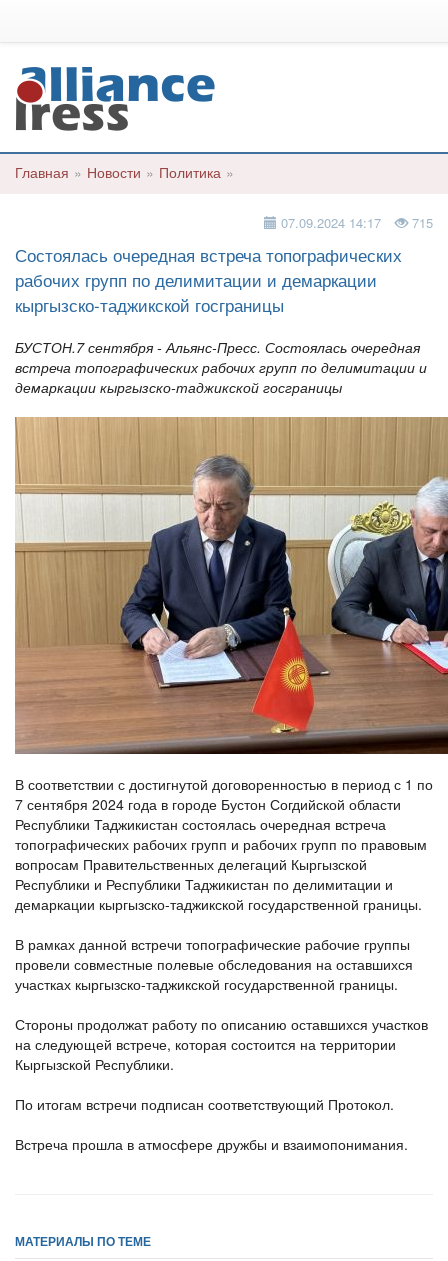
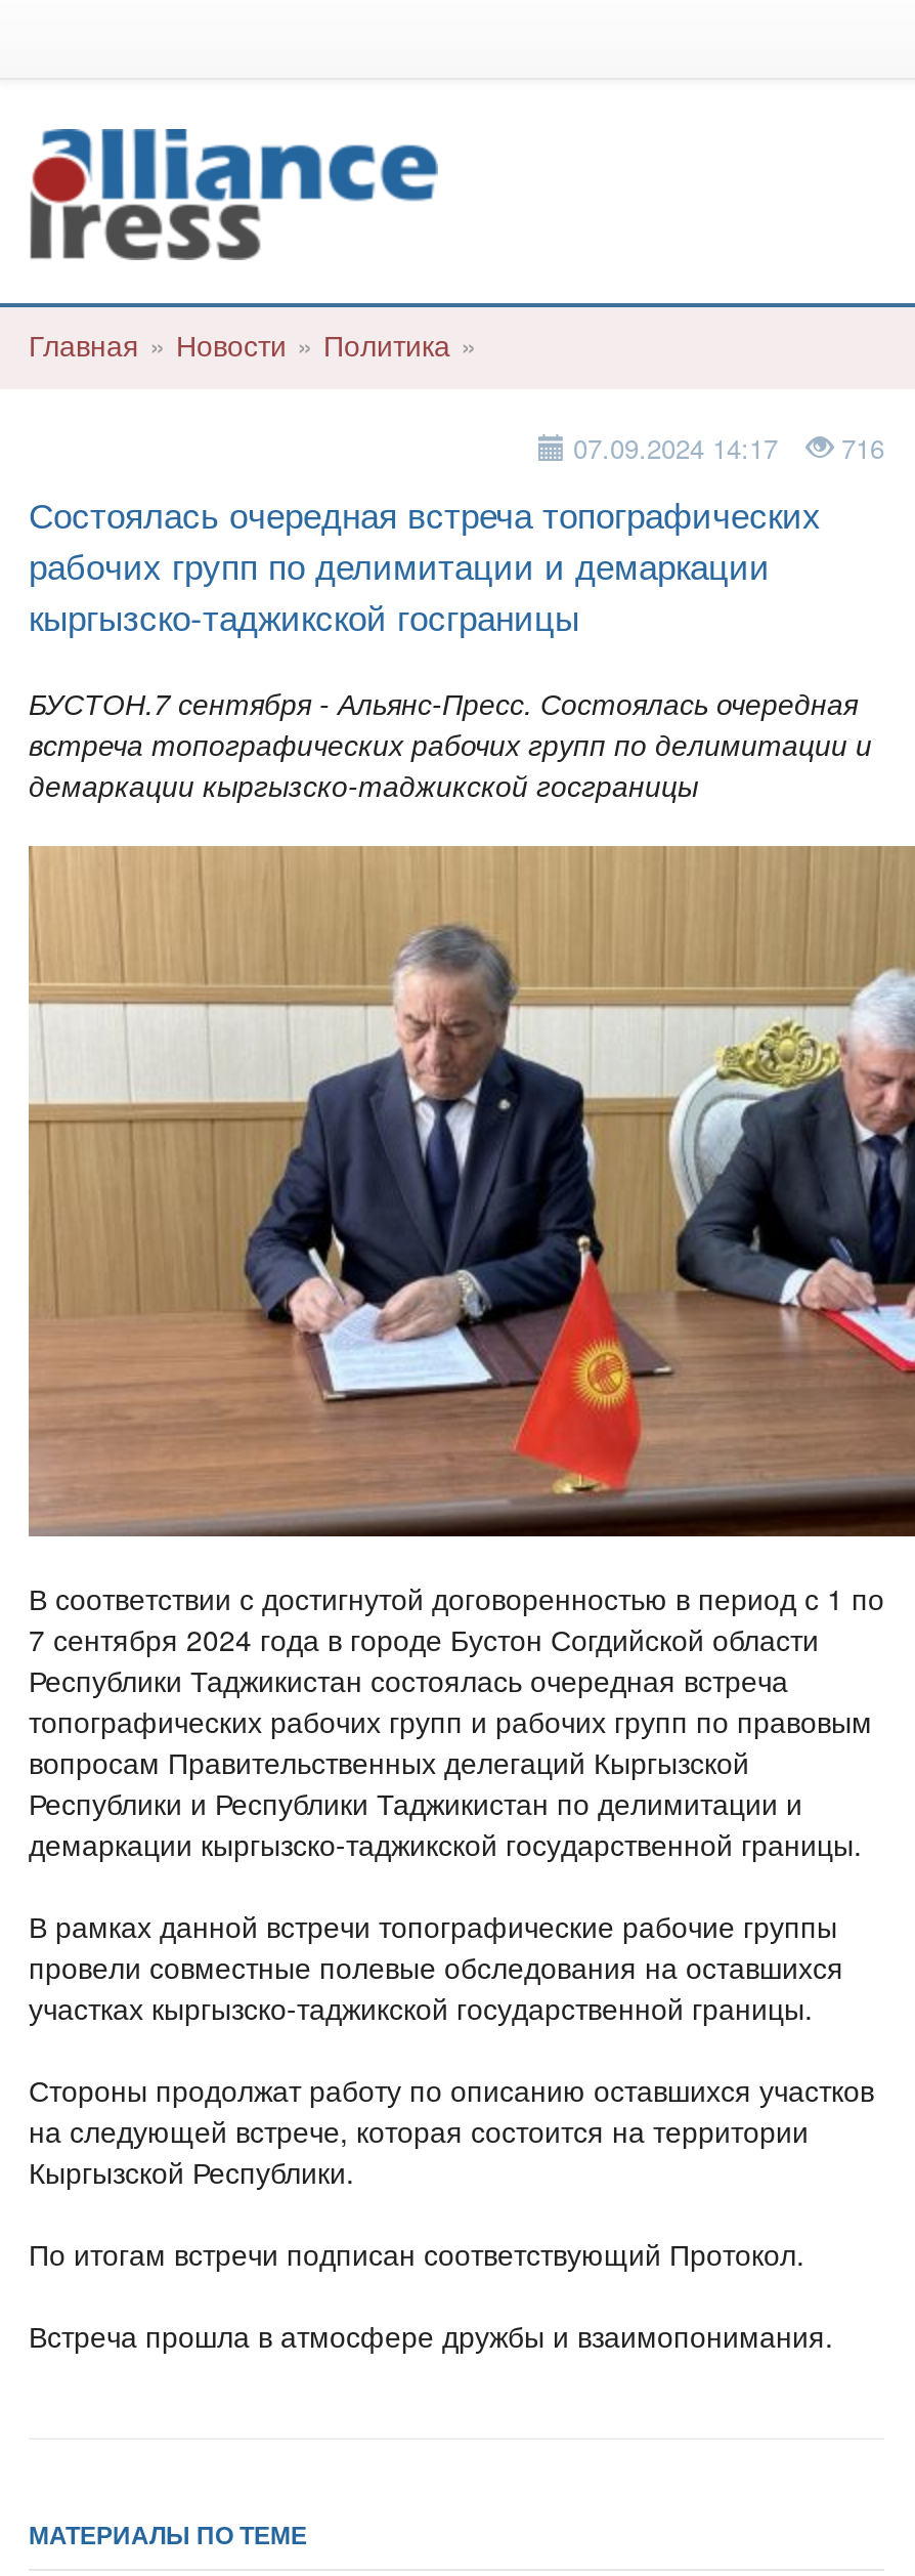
[277,213,433,232] 07.09.2024 14:17 715 -> [565,428,884,467] 07.09.2024 14:17 716

